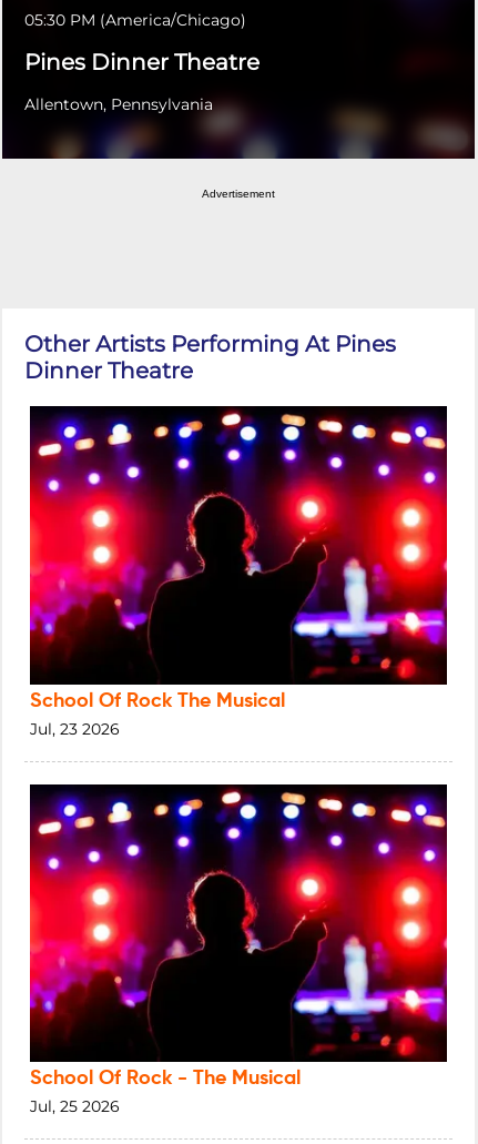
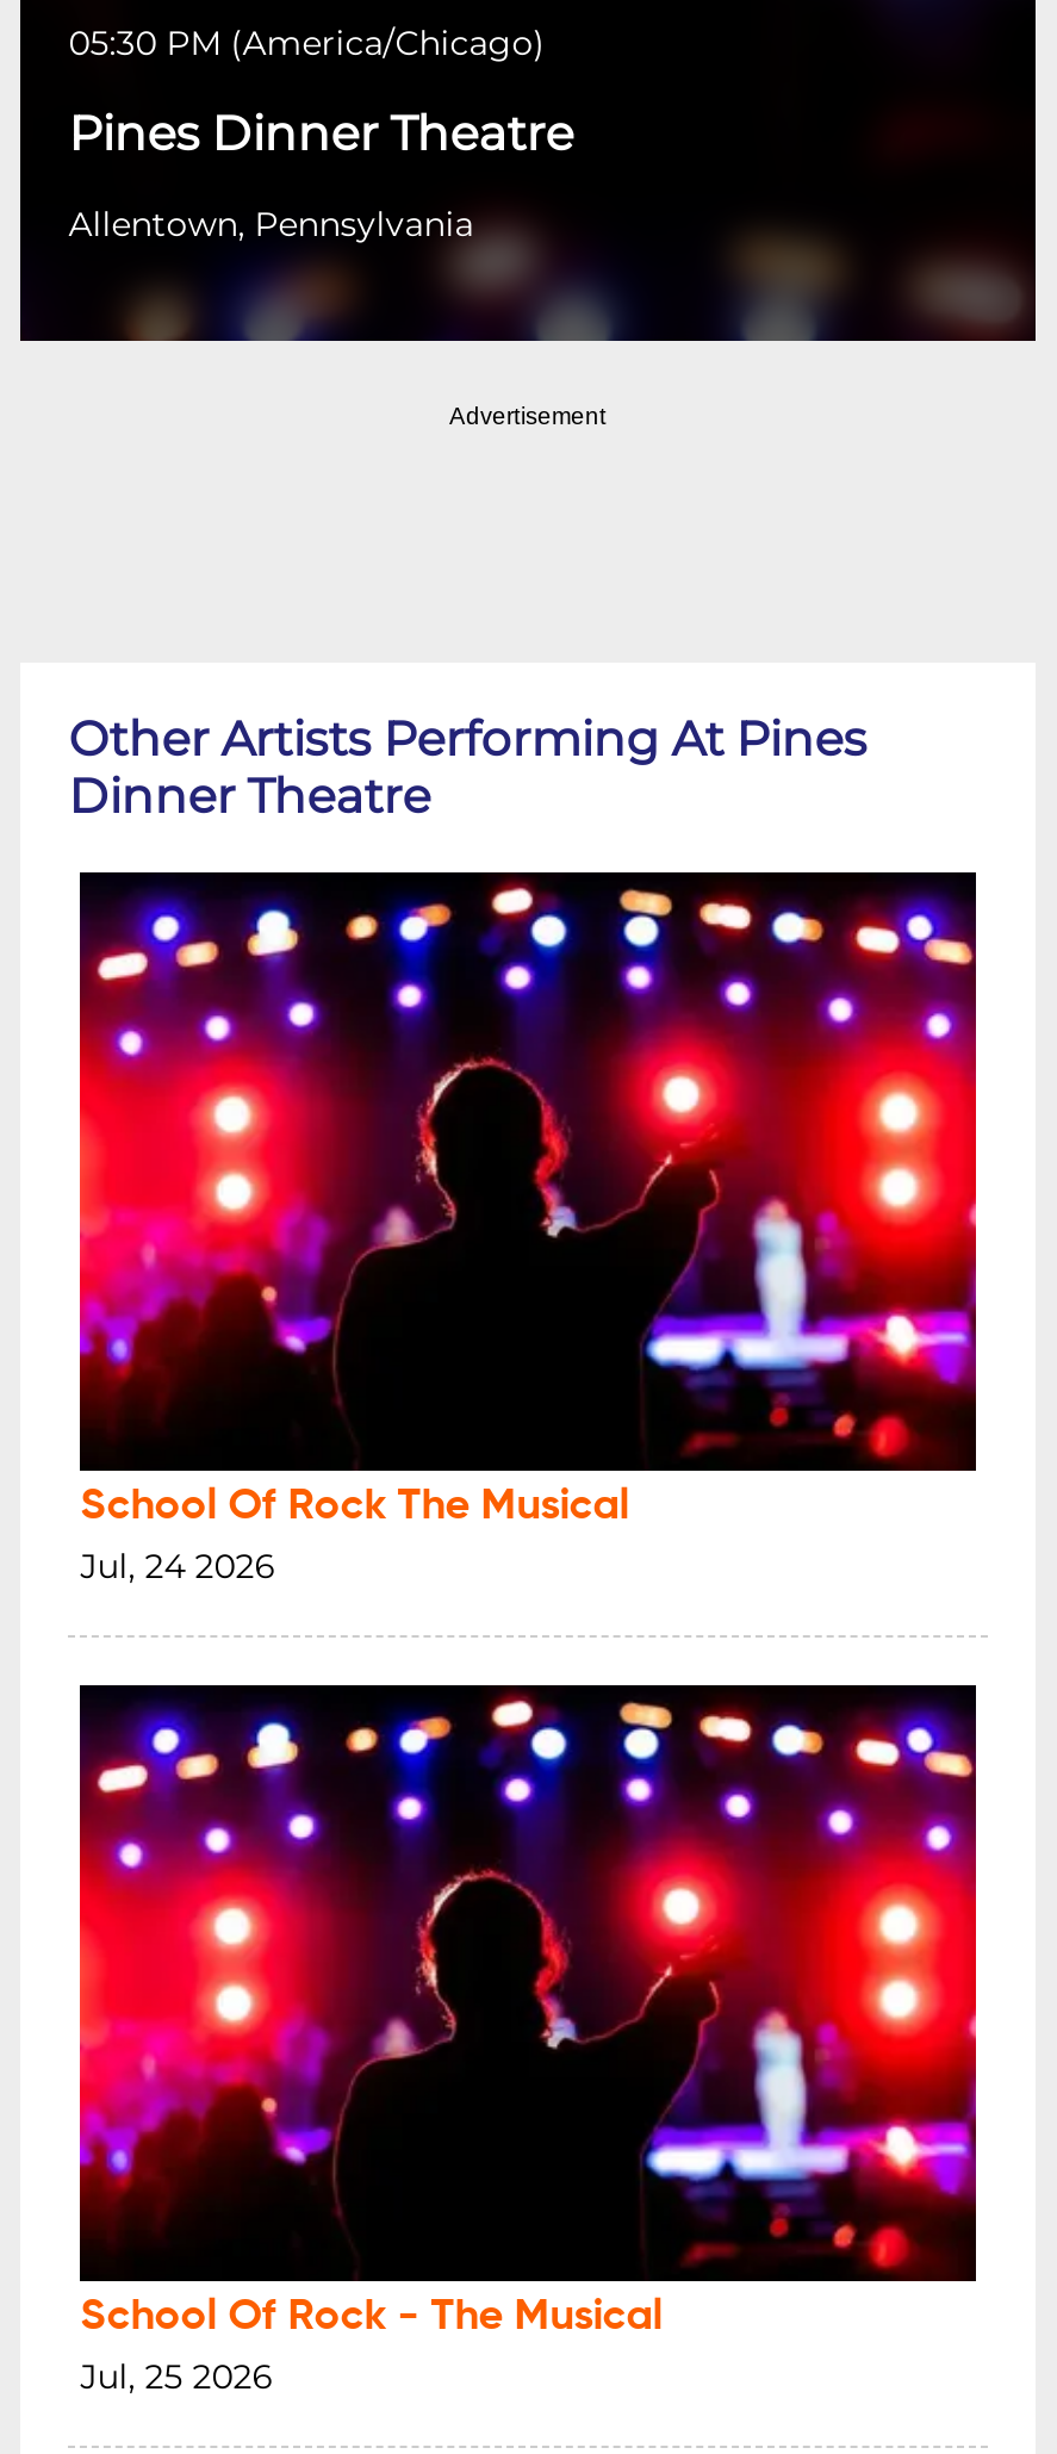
[30,719,120,739] Jul, 23 2026 -> [80,1544,276,1587] Jul, 24 2026

